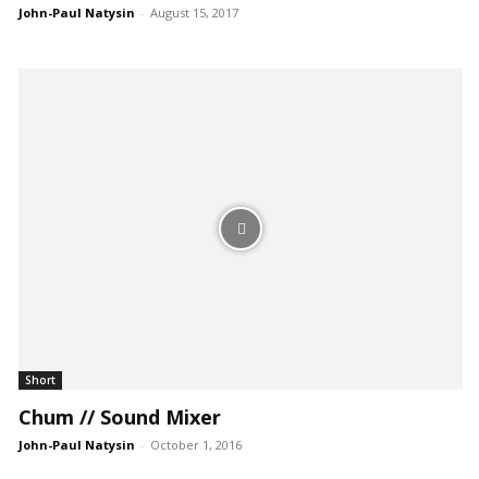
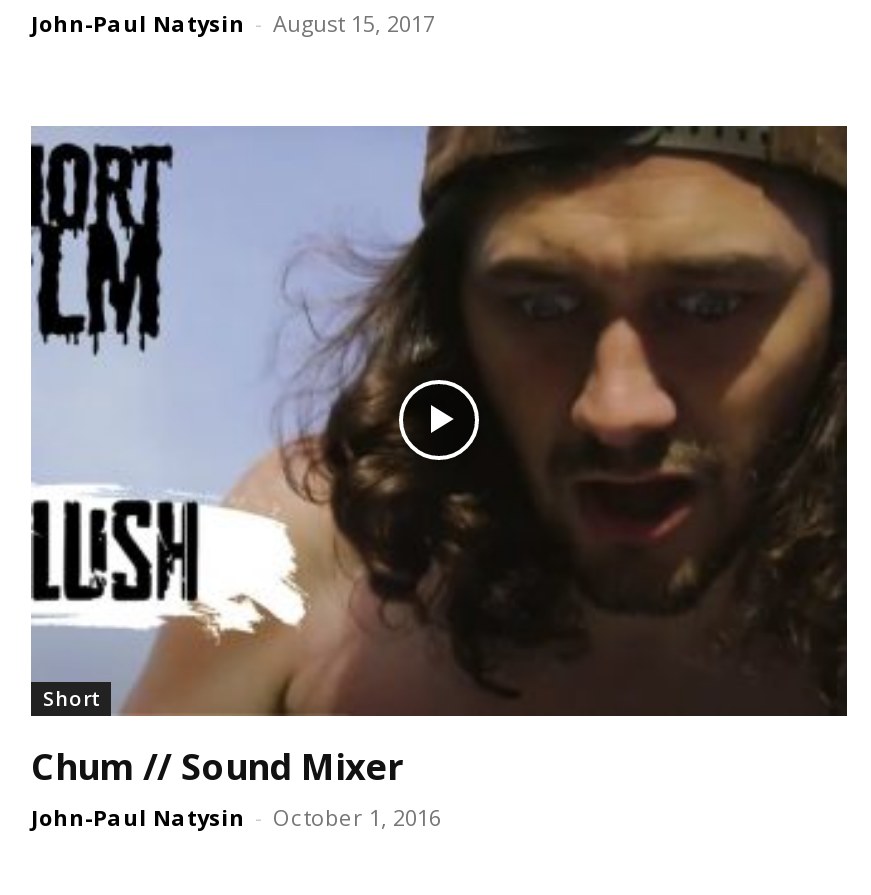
none -> [29,124,849,718] [image]

